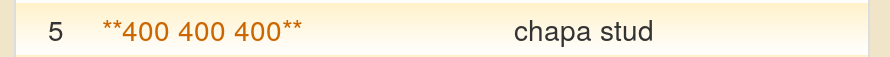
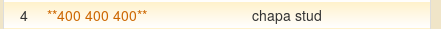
[48,9,302,49] 5 **400 400 400** -> [20,5,147,25] 4 **400 400 400**

